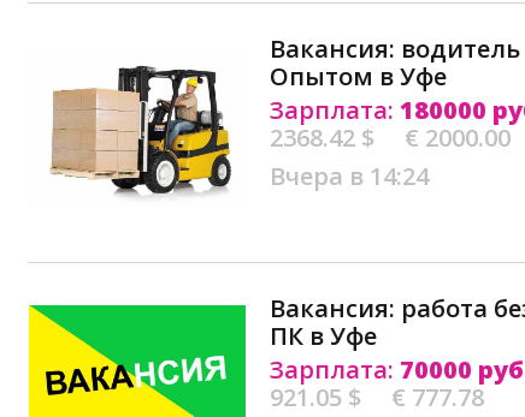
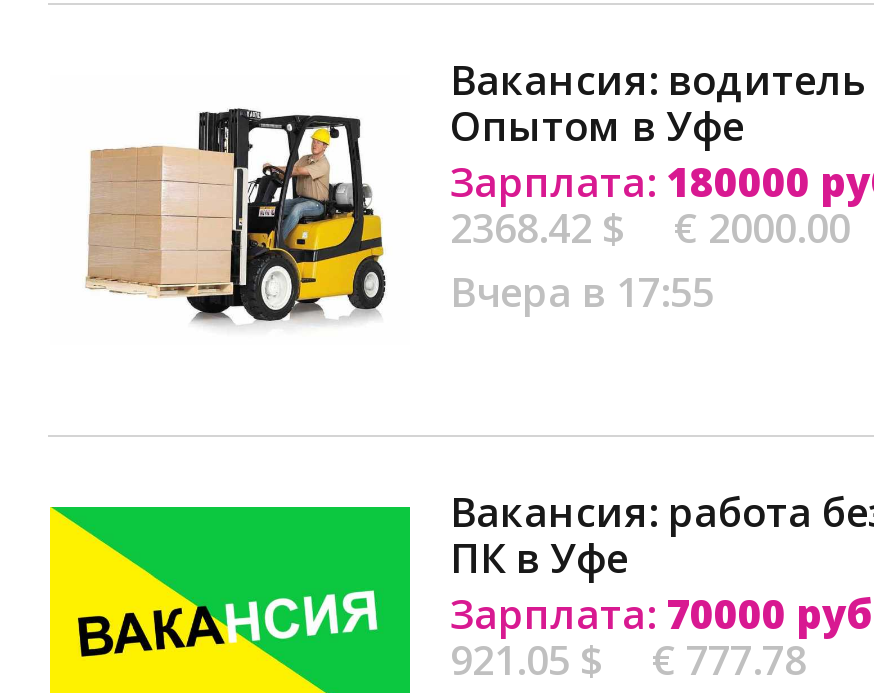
[270,160,429,193] Вчера в 14:24 -> [450,266,714,320] Вчера в 17:55

